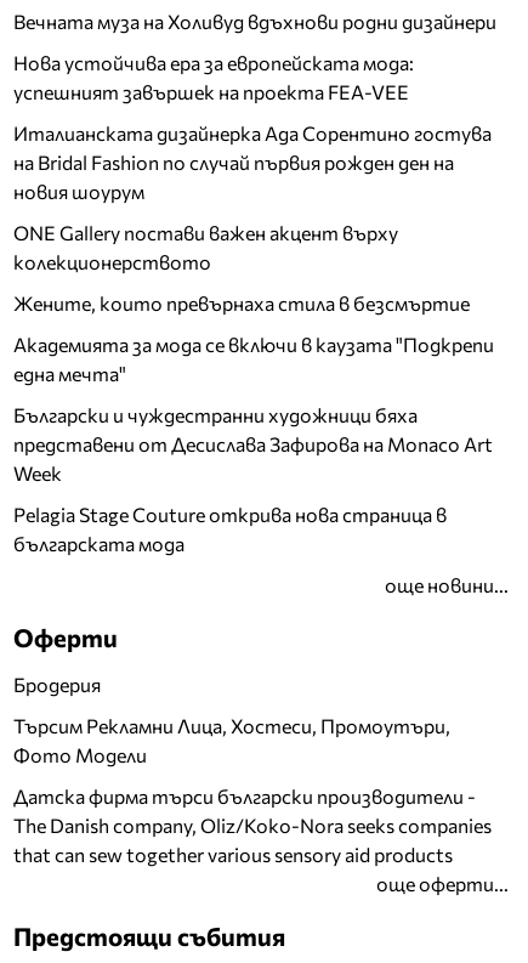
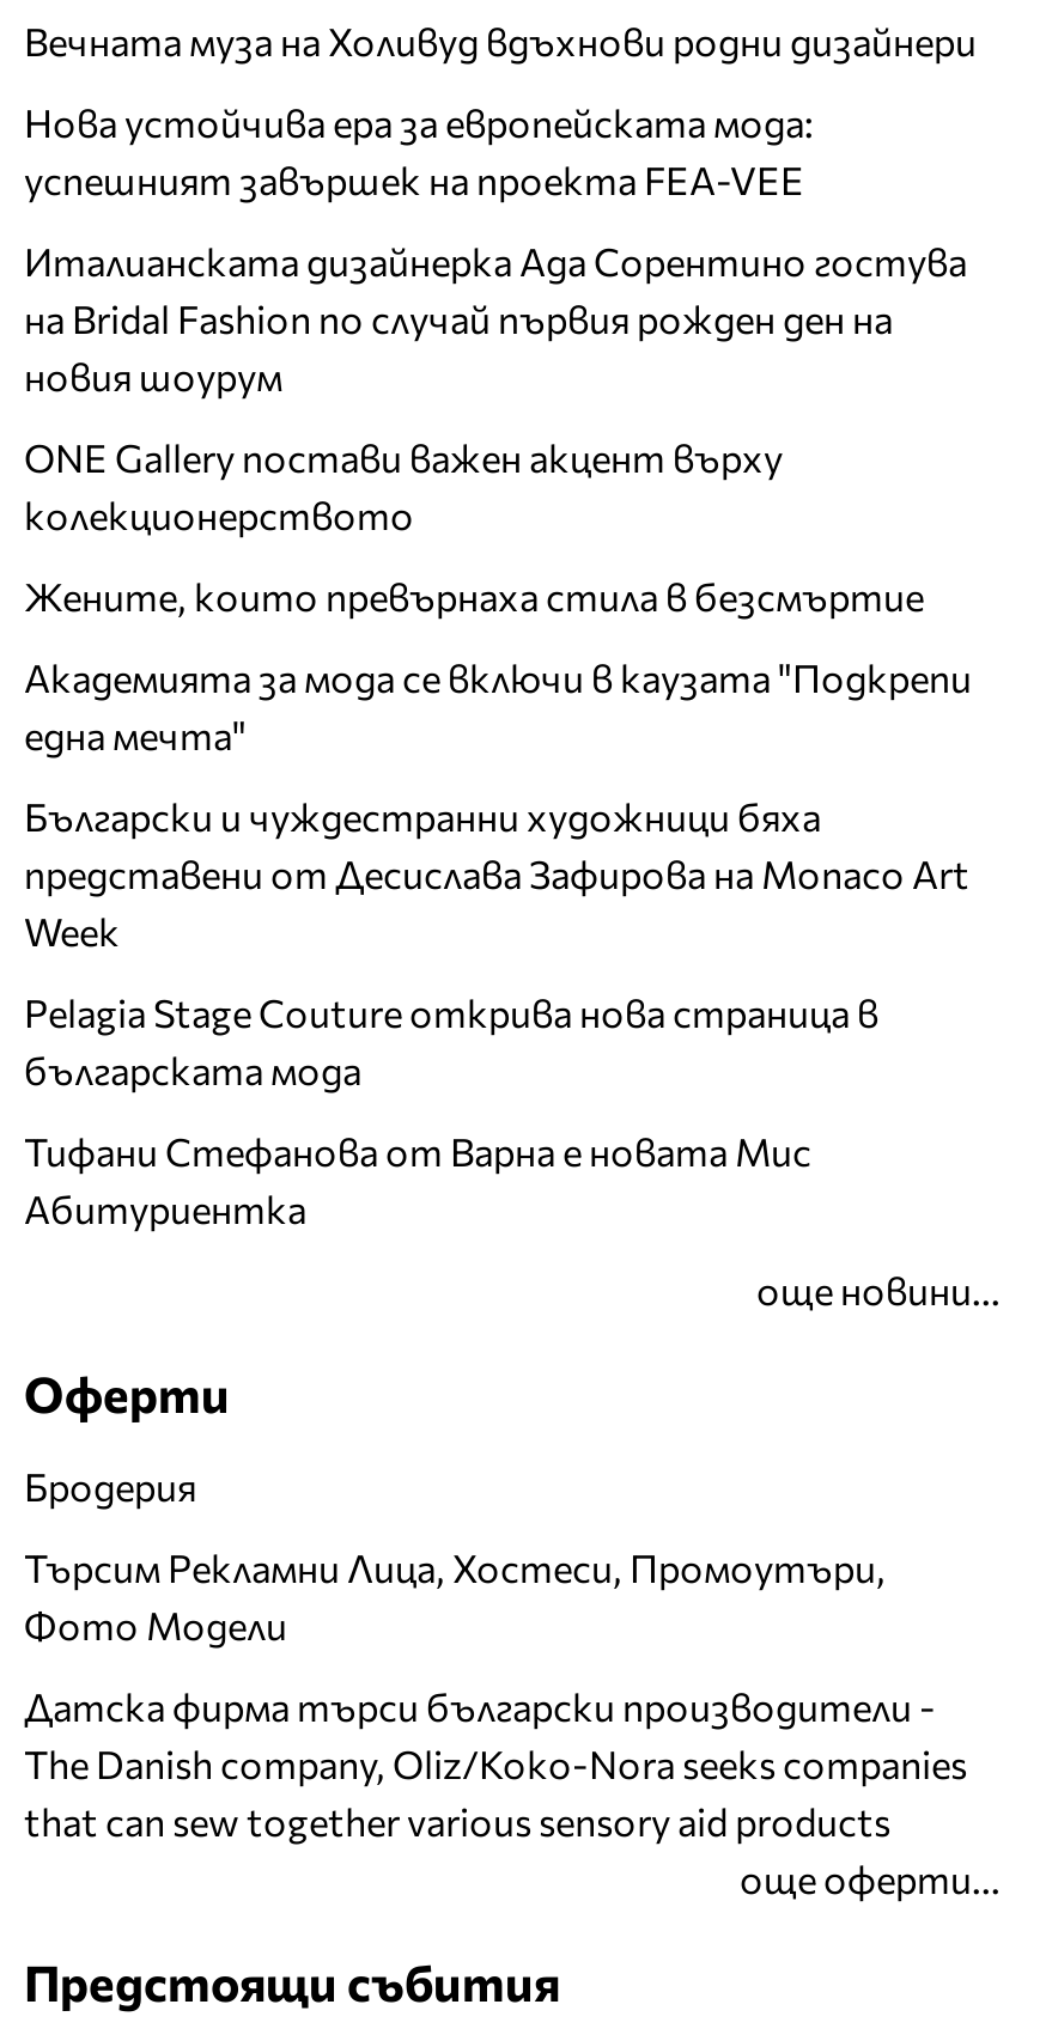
none -> [24,1127,811,1230] Тифани Стефанова от Варна е новата Мис | Абитуриентка

